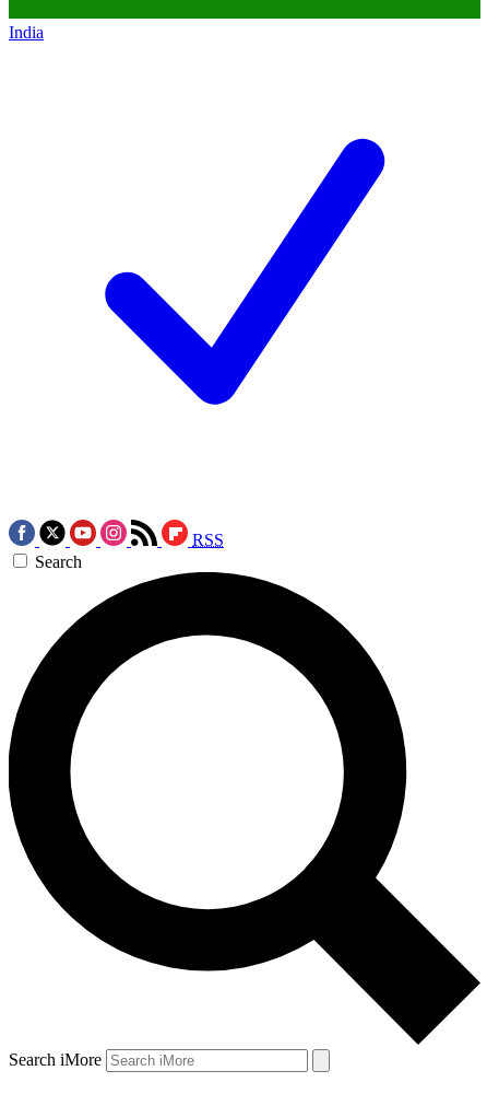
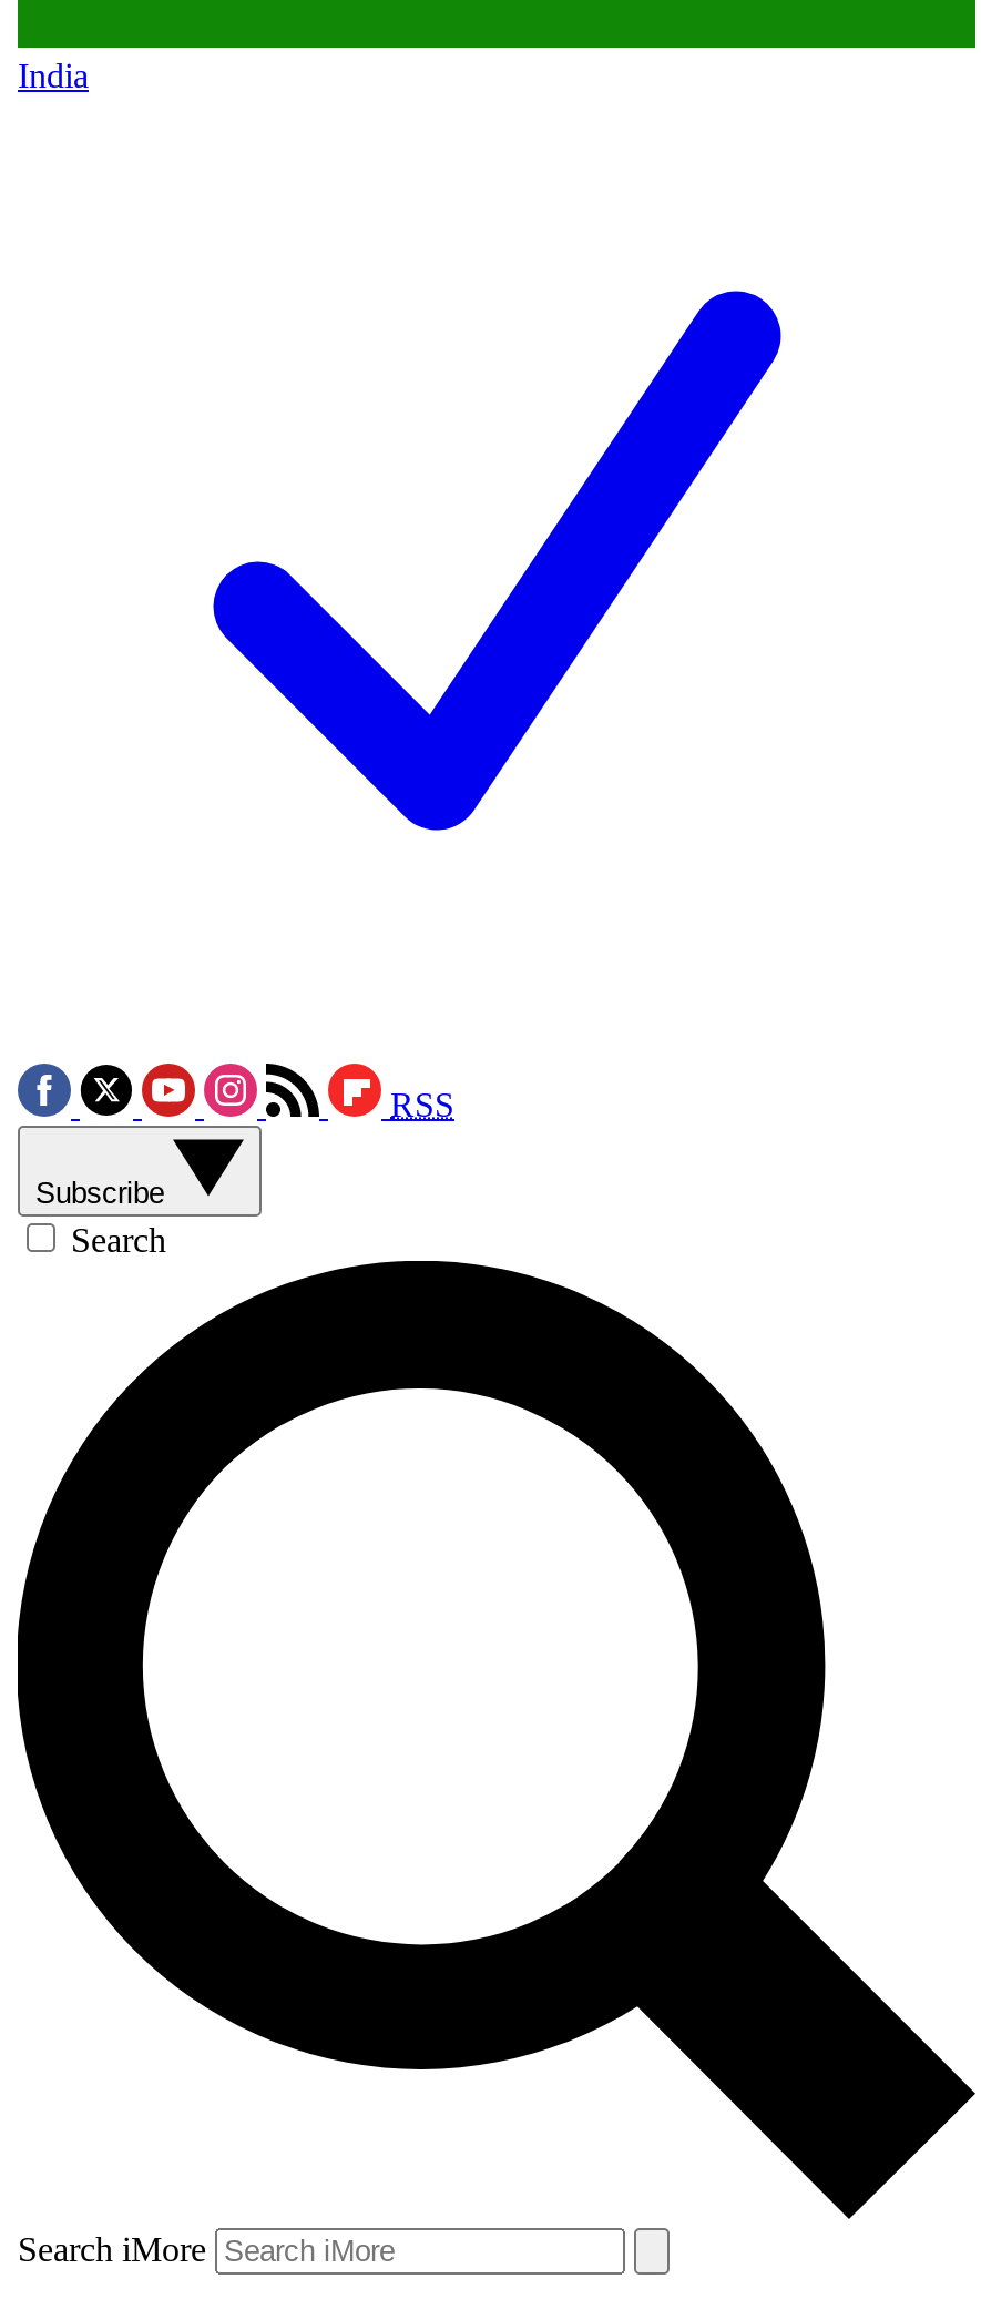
none -> [35,1177,173,1211] Subscribe

